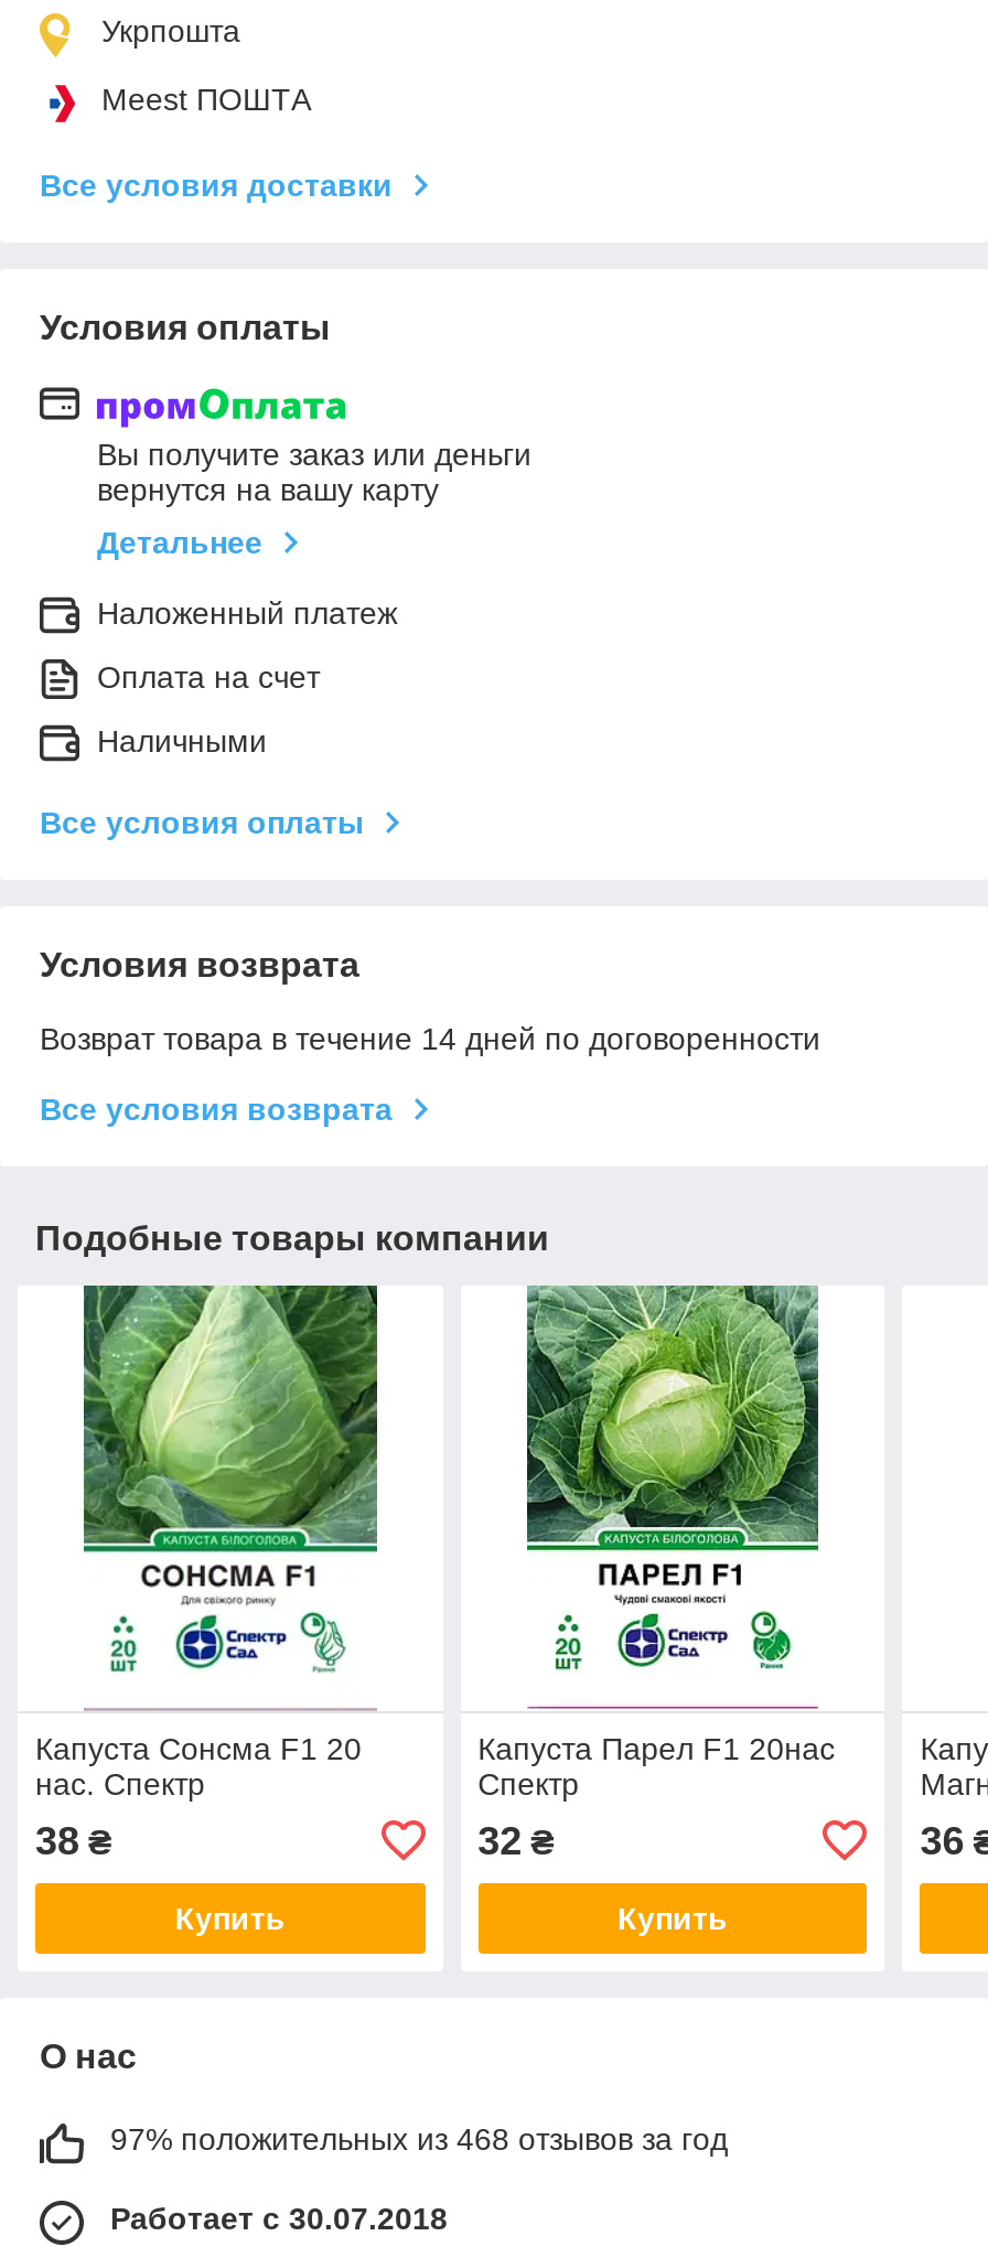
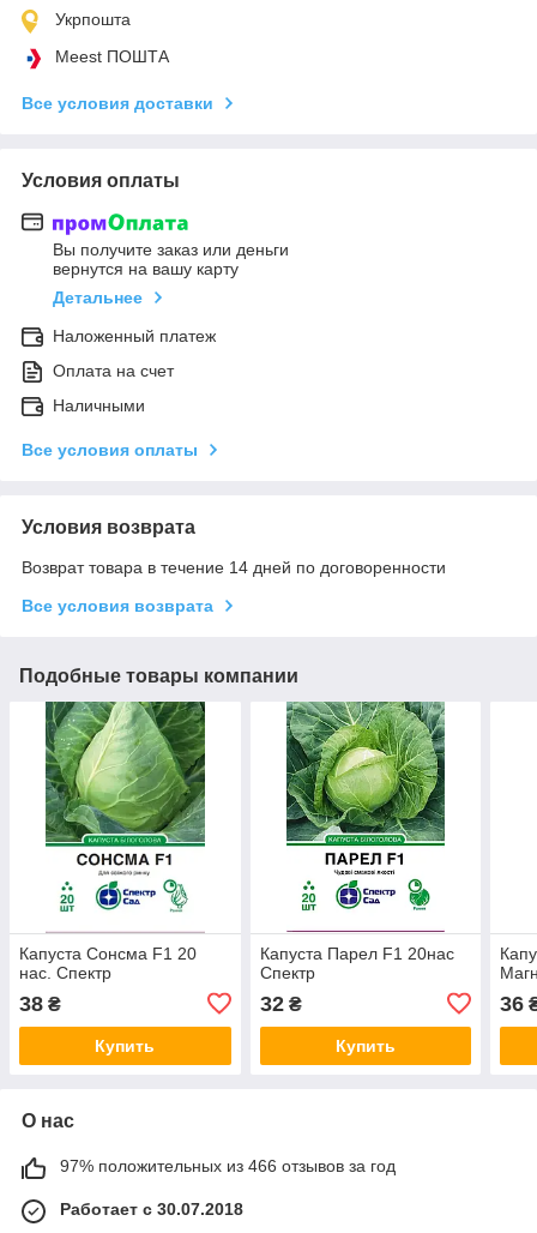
[110,2121,728,2156] 97% положительных из 468 отзывов за год -> [60,1156,396,1175] 97% положительных из 466 отзывов за год

